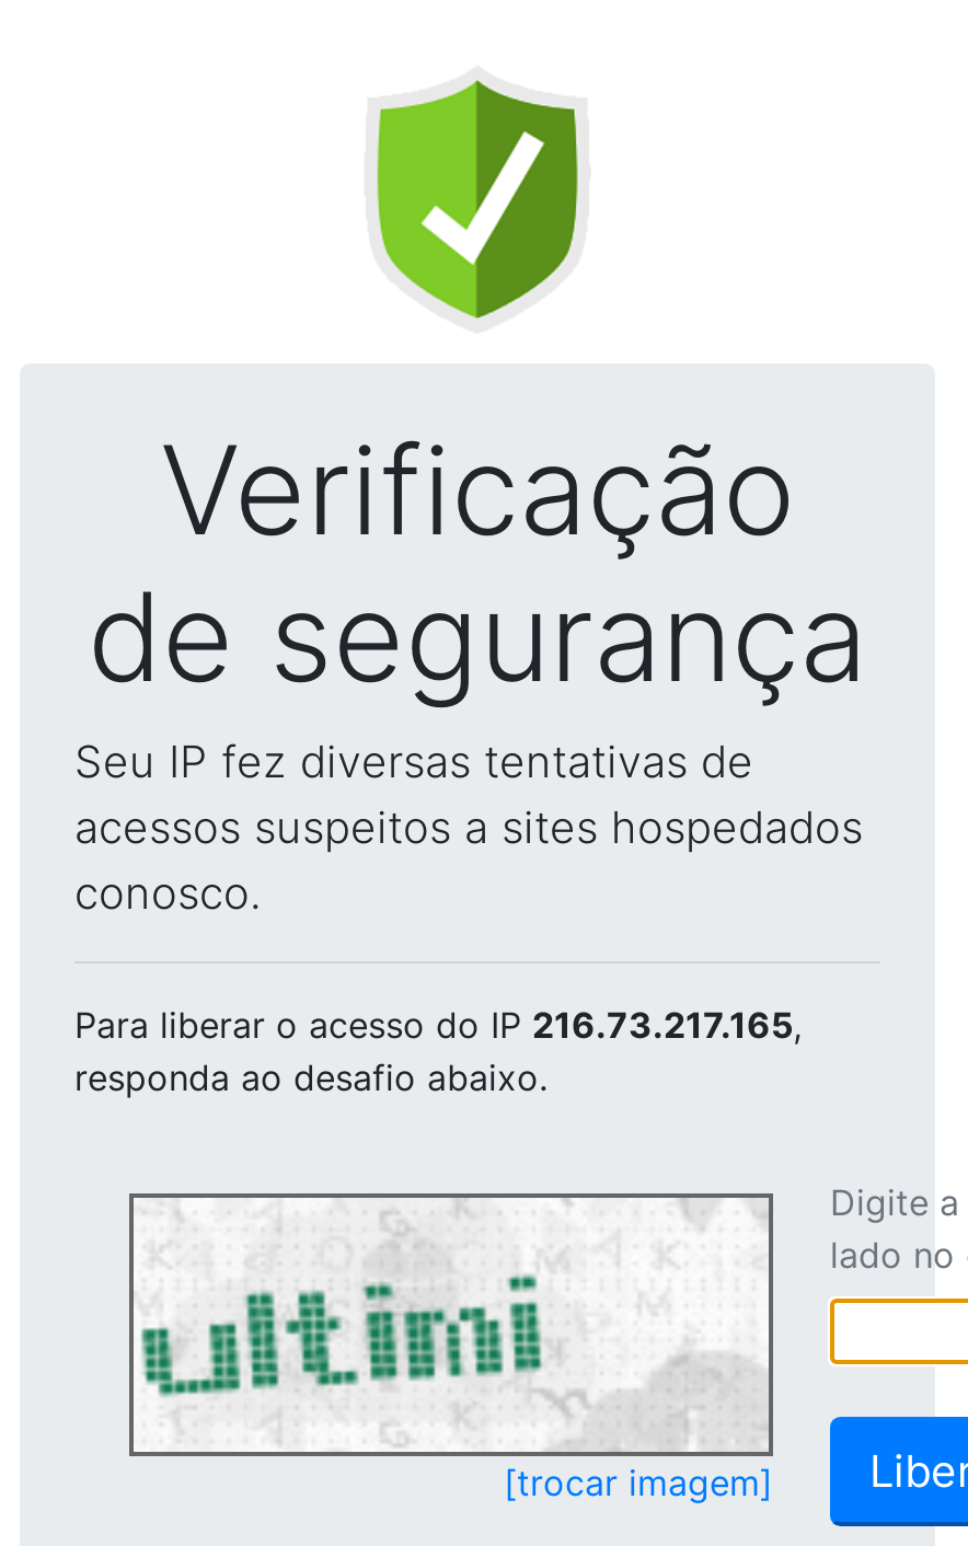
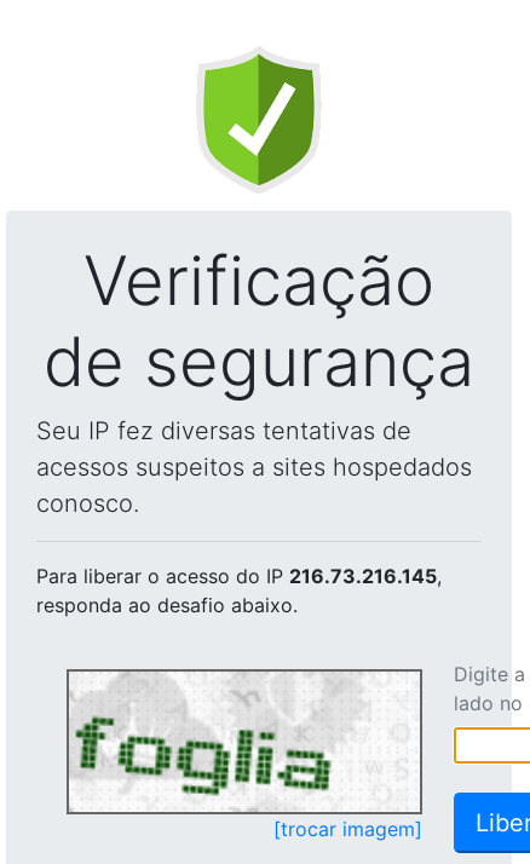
[74,1003,802,1047] Para liberar o acesso do IP 216.73.217.165, -> [36,564,442,588] Para liberar o acesso do IP 216.73.216.145,
[136,1200,758,1445] [image] -> [71,674,415,810] [image]

